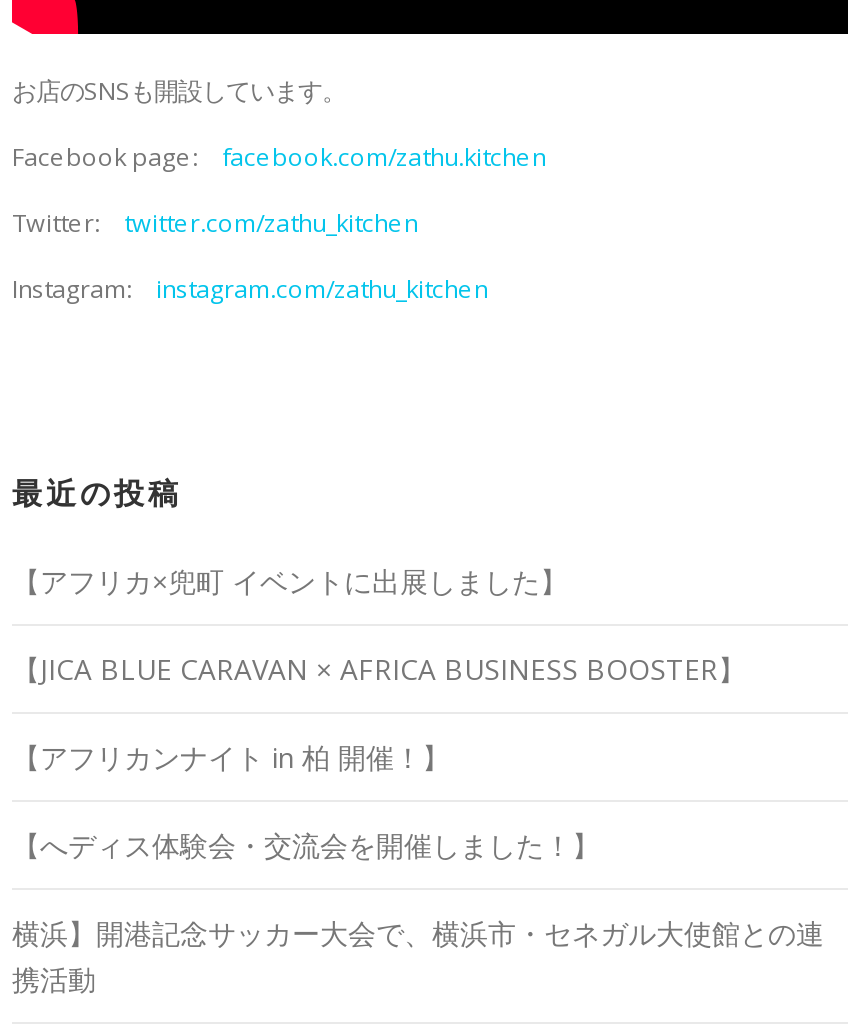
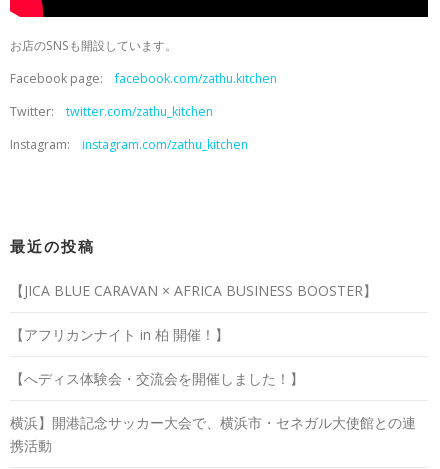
[12,562,568,600] 【アフリカ×兜町 イベントに出展しました】 -> none

